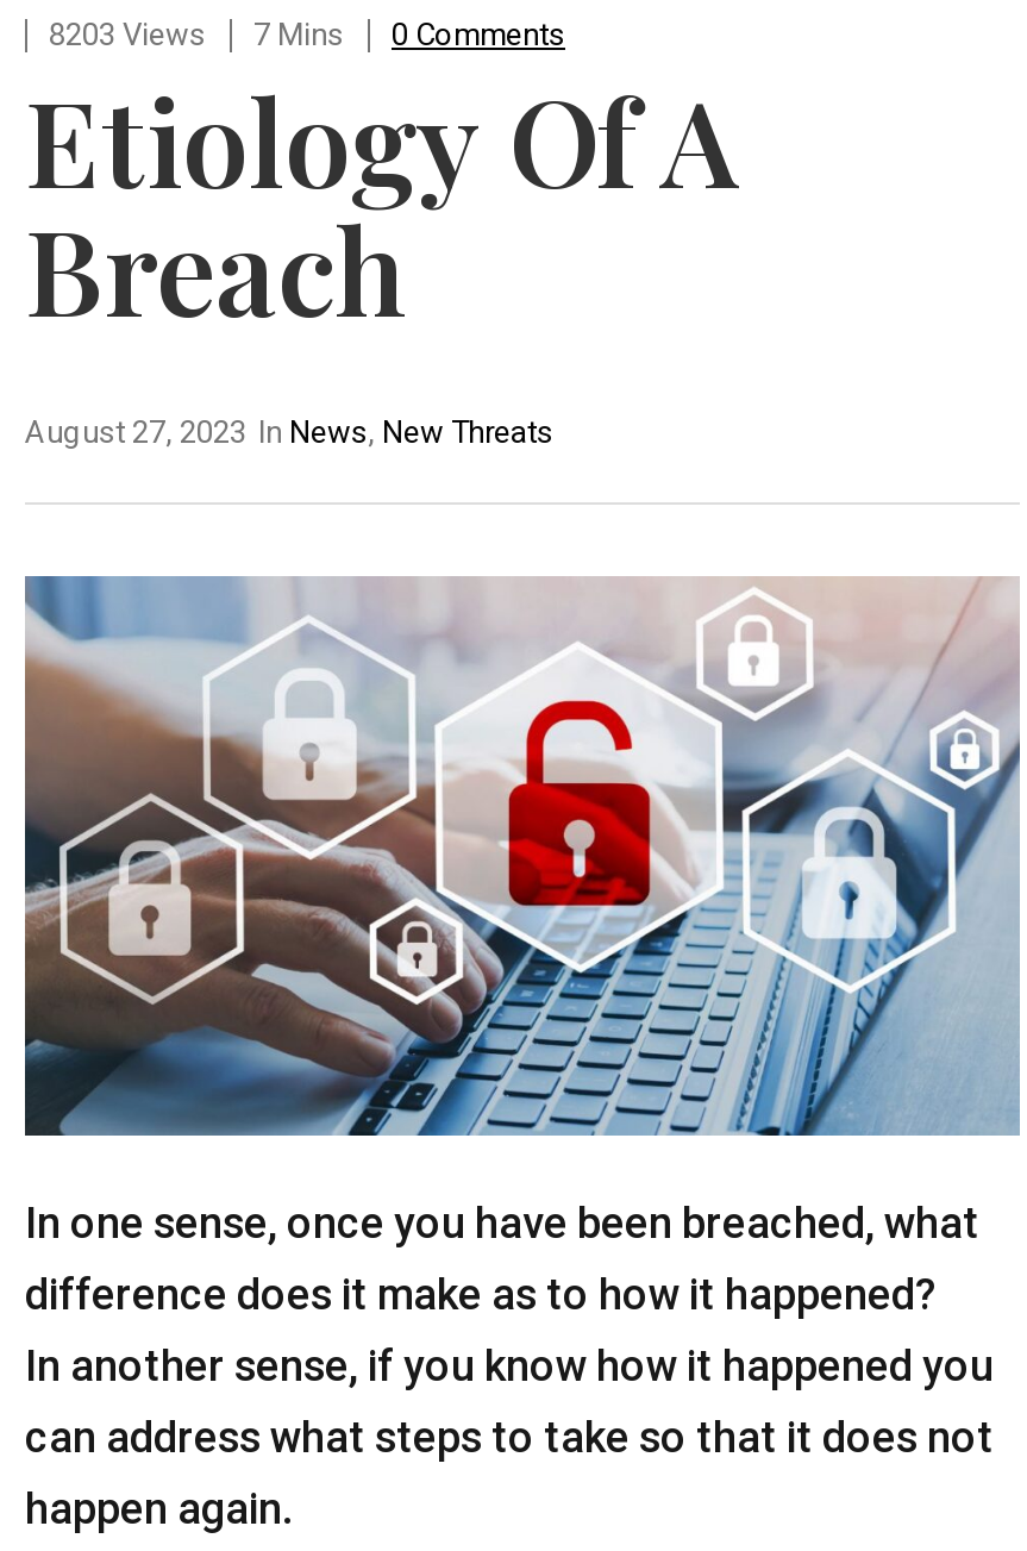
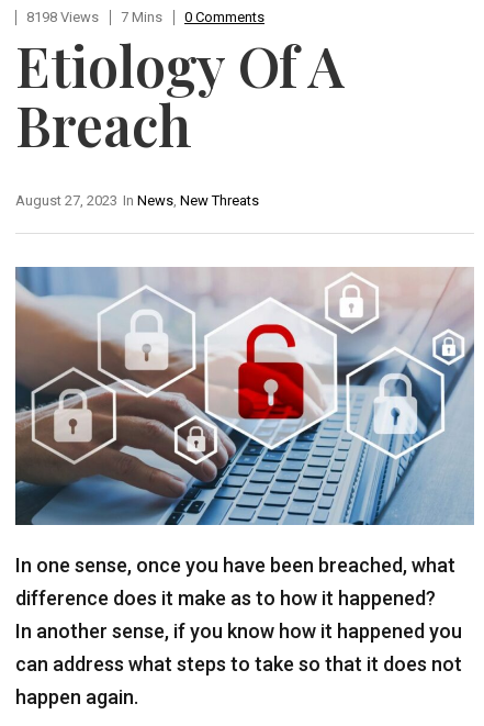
[49,16,565,52] 8203 Views 7 Mins 0 Comments -> [26,9,264,25] 8198 Views 7 Mins 0 Comments

